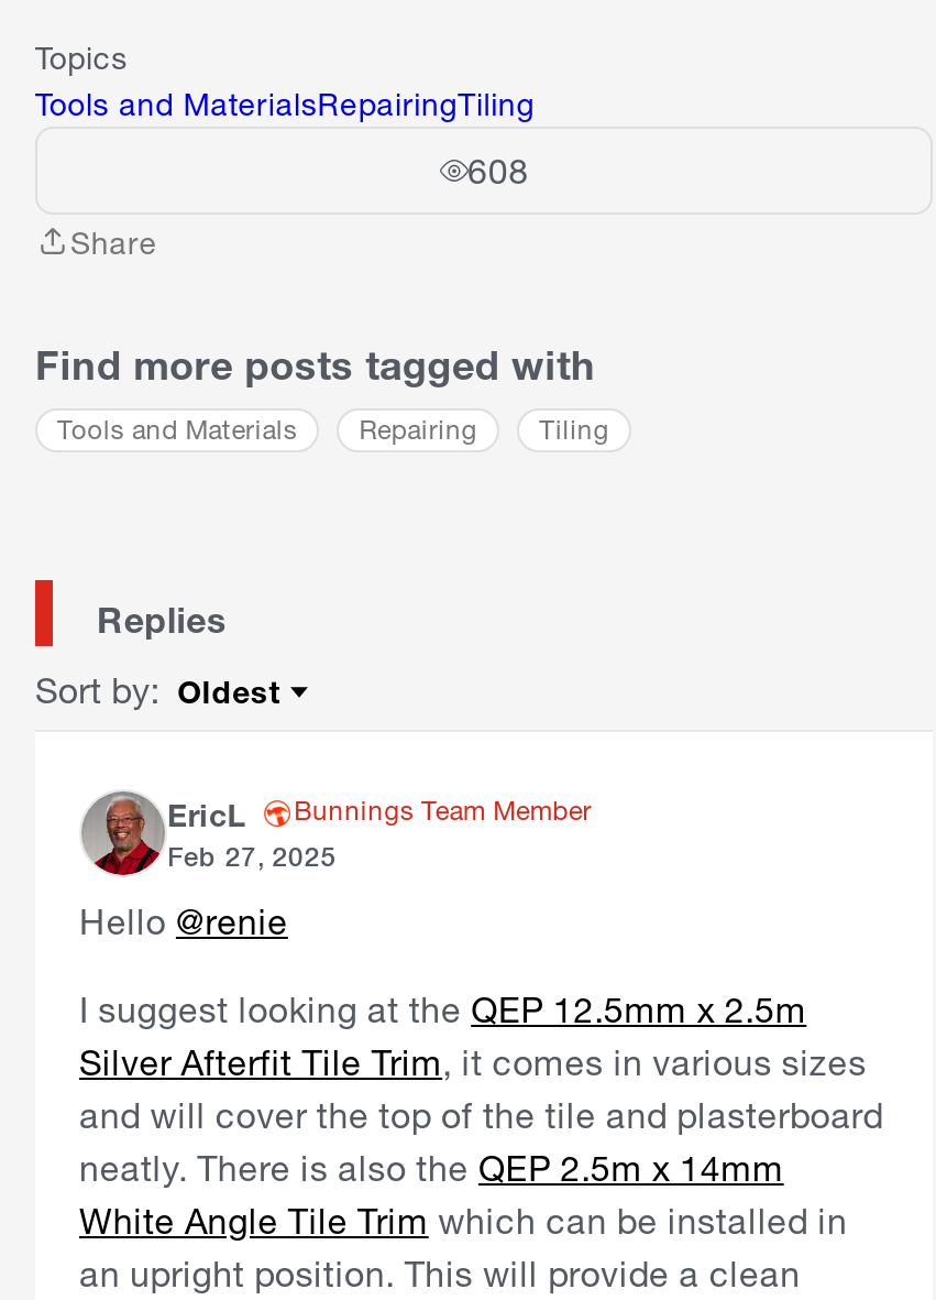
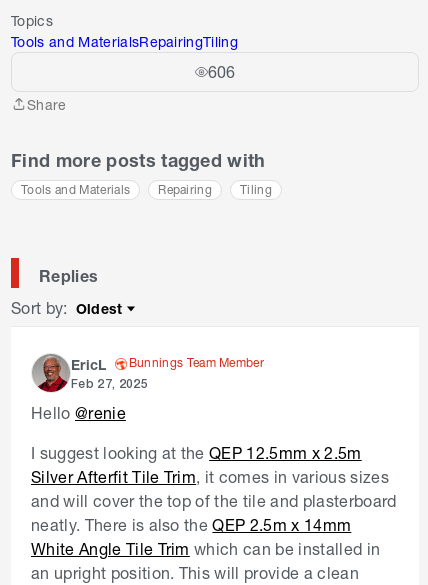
[467,149,529,191] 608 -> [207,62,235,81] 606

